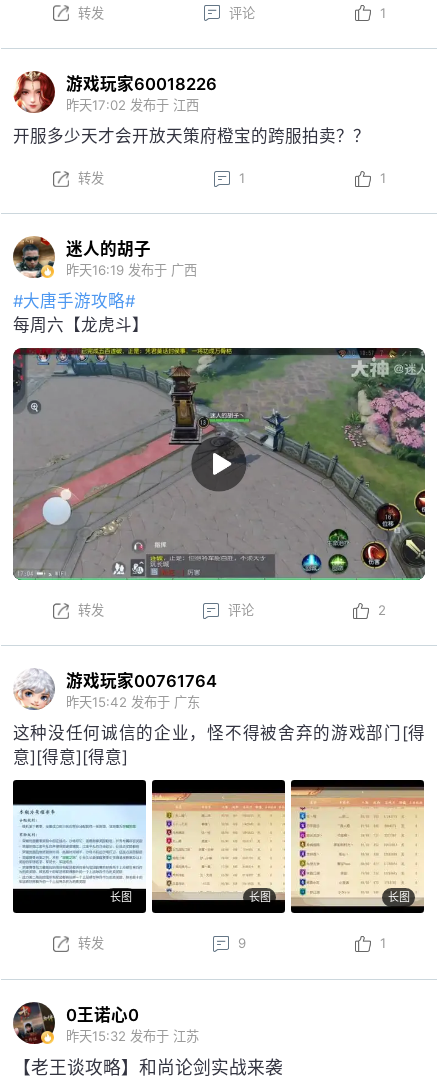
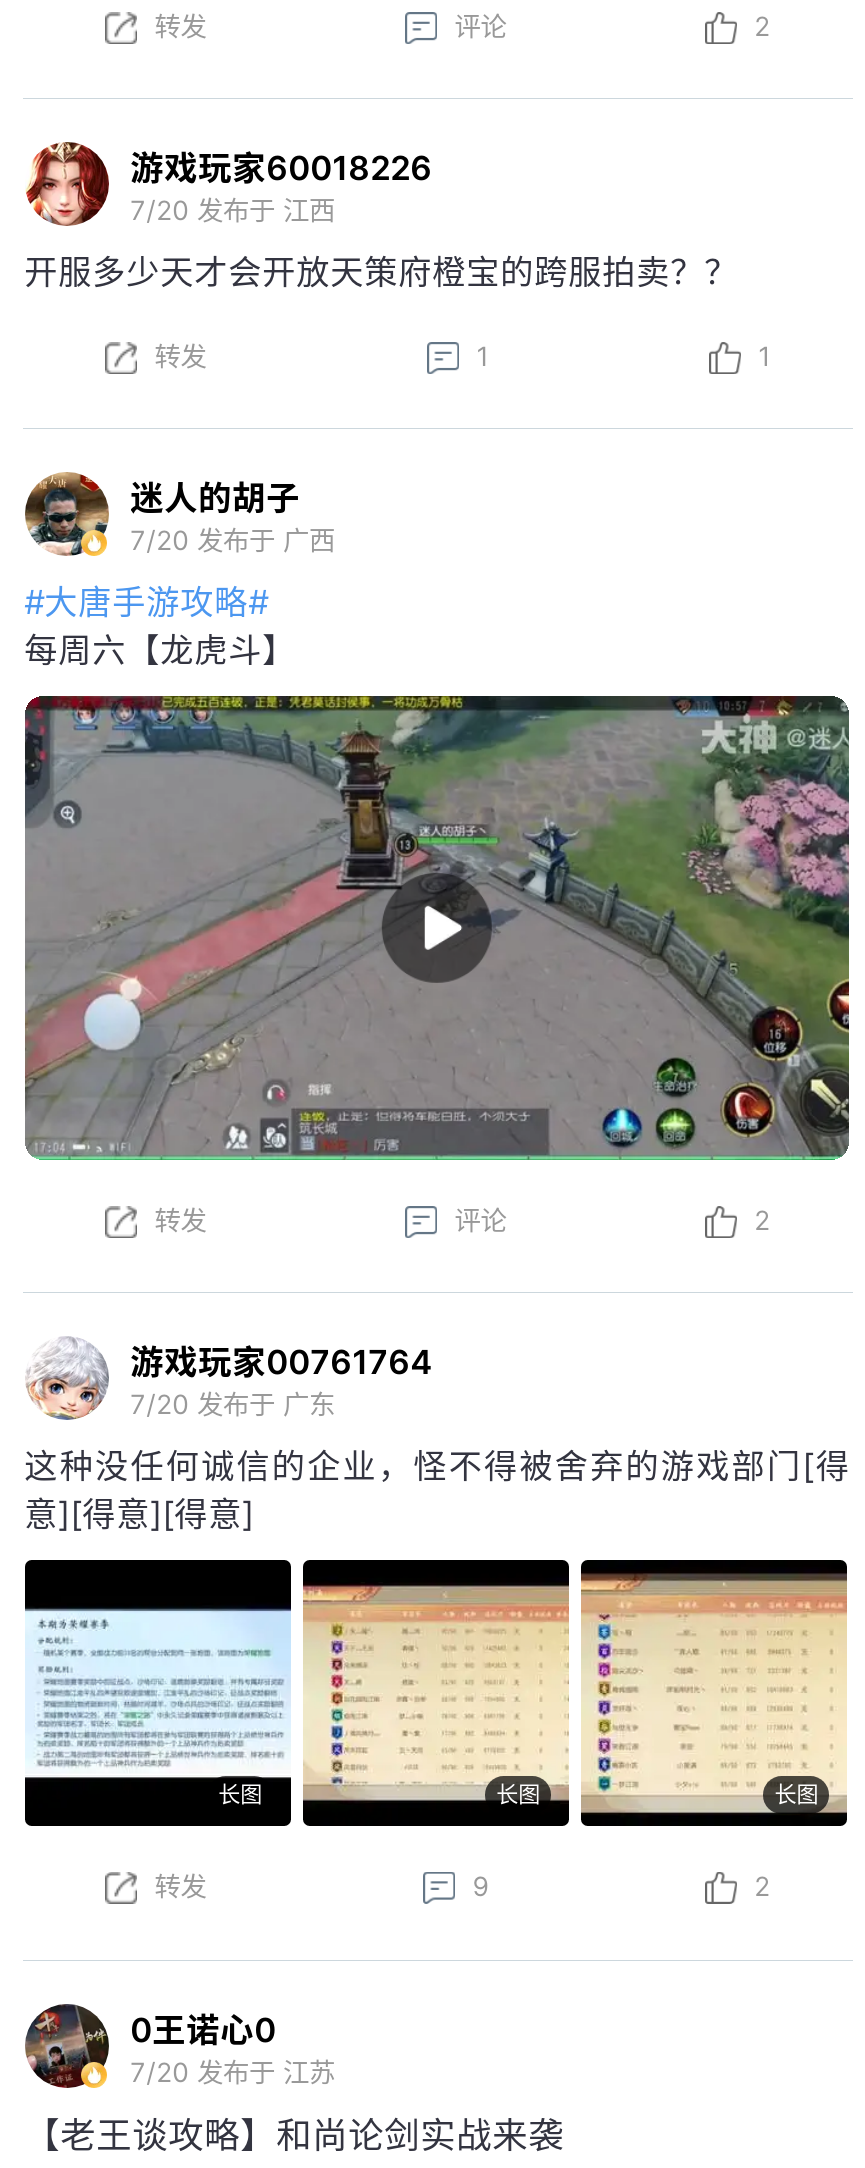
[380,5,386,21] 1 -> [754,10,770,42] 2
[66,97,199,113] 昨天17:02 发布于 江西 -> [130,194,335,226] 7/20 发布于 江西
[66,262,197,278] 昨天16:19 发布于 广西 -> [130,524,335,556] 7/20 发布于 广西
[66,694,200,710] 昨天15:42 发布于 广东 -> [130,1388,335,1420] 7/20 发布于 广东
[380,935,386,951] 1 -> [754,1871,770,1903] 2
[66,1028,199,1044] 昨天15:32 发布于 江苏 -> [130,2056,335,2088] 7/20 发布于 江苏

